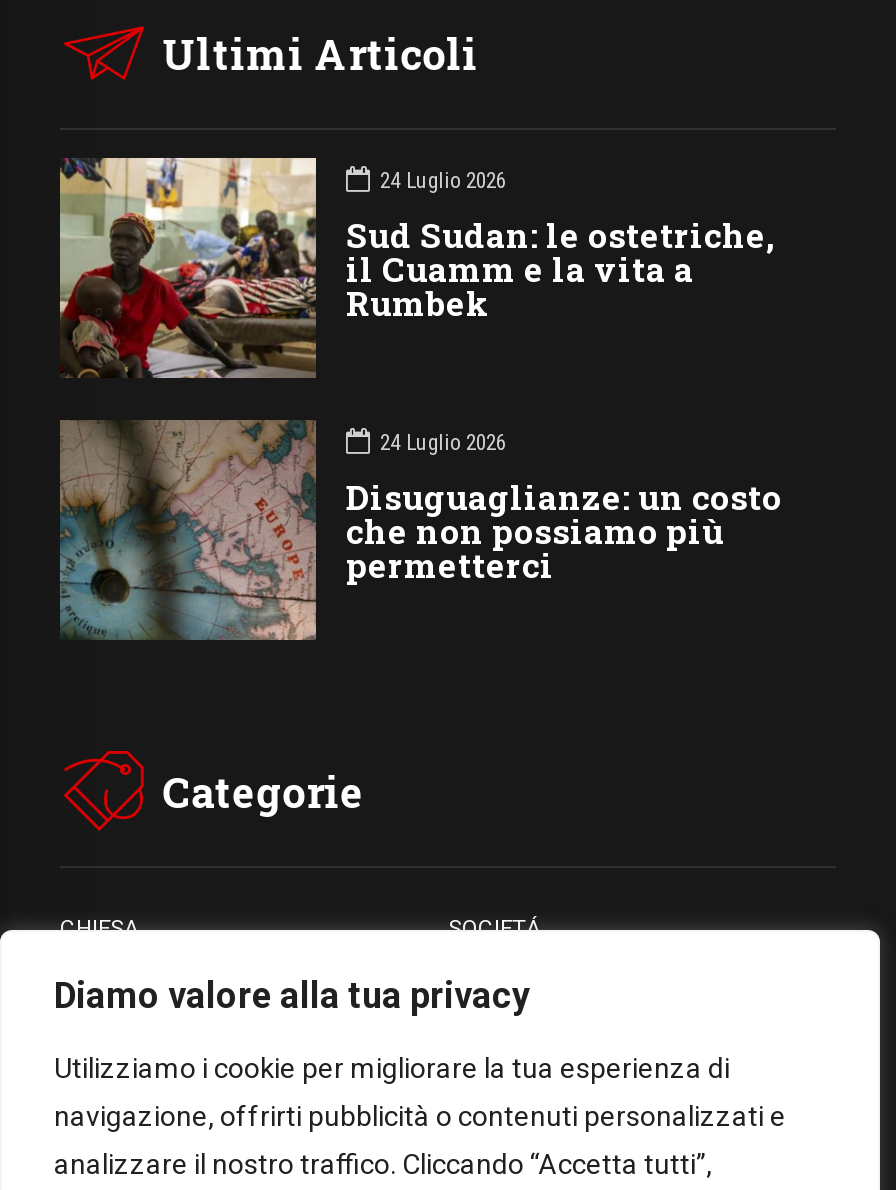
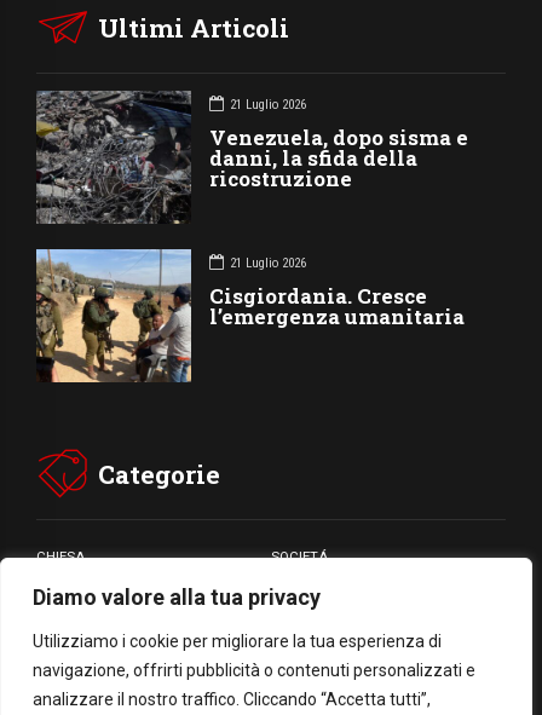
[58,156,774,380] [image] | 24 Luglio 2026 | Sud Sudan: le ostetriche, | il Cuamm e la vita a | Rumbek -> [36,91,468,225] [image] | 21 Luglio 2026 | Venezuela, dopo sisma e | danni, la sfida della | ricostruzione
[58,420,782,642] [image] | 24 Luglio 2026 | Disuguaglianze: un costo | che non possiamo più | permetterci -> [36,248,465,384] [image] | 21 Luglio 2026 | Cisgiordania. Cresce | l’emergenza umanitaria

